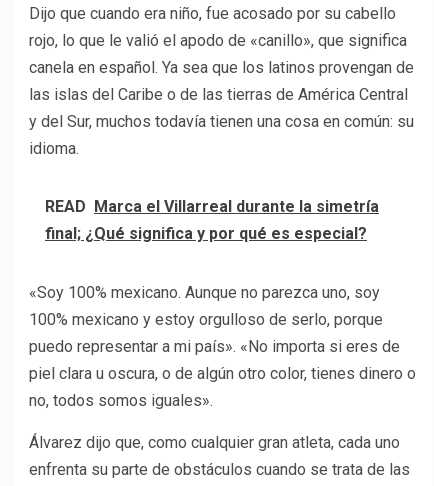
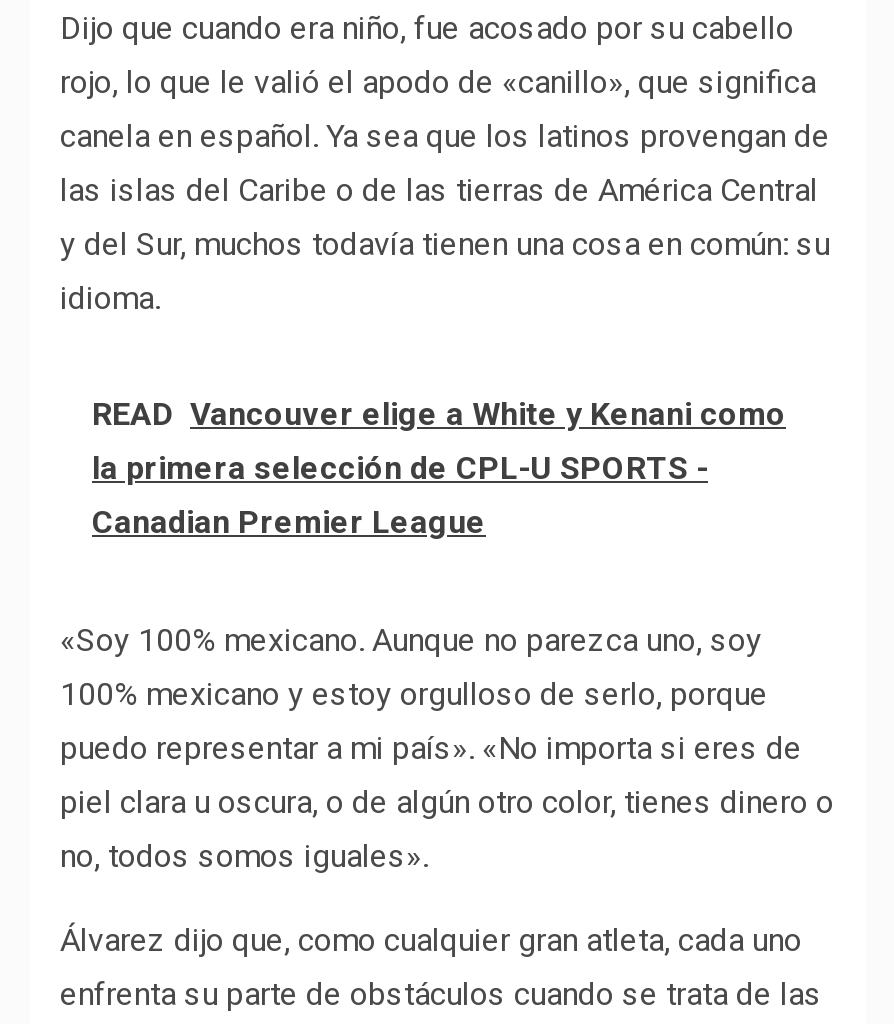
[45,197,379,243] READ Marca el Villarreal durante la simetría | final; ¿Qué significa y por qué es especial? -> [92,395,786,541] READ Vancouver elige a White y Kenani como | la primera selección de CPL-U SPORTS - | Canadian Premier League

